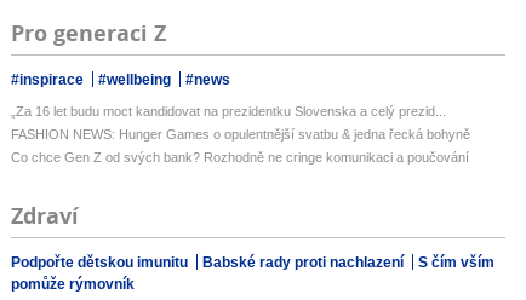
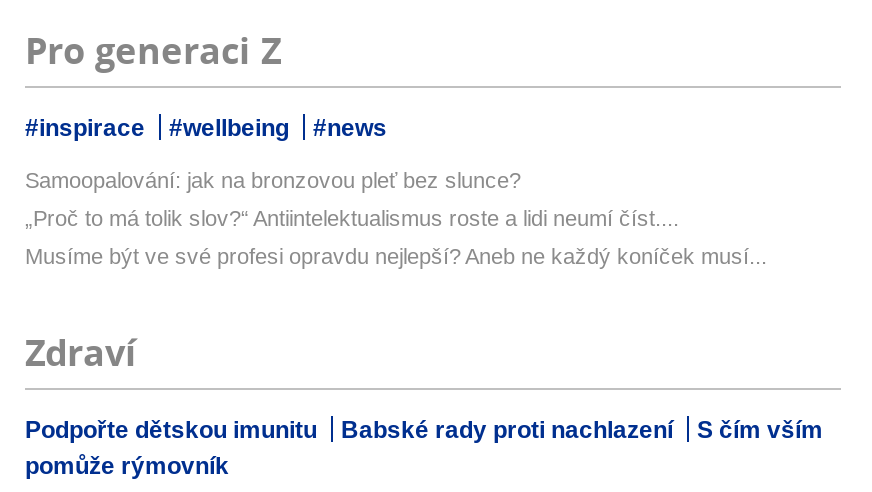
[11,104,446,118] „Za 16 let budu moct kandidovat na prezidentku Slovenska a celý prezid... -> [25,168,521,192] Samoopalování: jak na bronzovou pleť bez slunce?
[11,127,470,141] FASHION NEWS: Hunger Games o opulentnější svatbu & jedna řecká bohyně -> [25,206,679,230] „Proč to má tolik slov?“ Antiintelektualismus roste a lidi neumí číst....
[11,150,469,164] Co chce Gen Z od svých bank? Rozhodně ne cringe komunikaci a poučování -> [25,244,767,268] Musíme být ve své profesi opravdu nejlepší? Aneb ne každý koníček musí...

